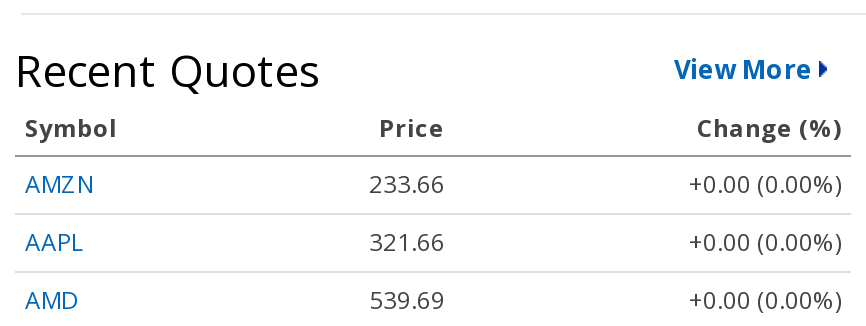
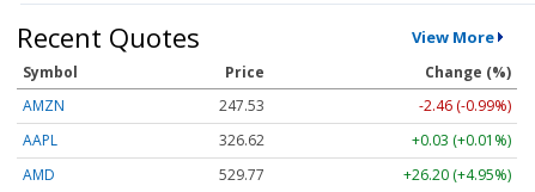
[369,166,445,200] 233.66 -> [219,95,265,115] 247.53
[689,166,841,200] +0.00 (0.00%) -> [419,95,511,115] -2.46 (-0.99%)
[369,224,445,258] 321.66 -> [219,130,265,150] 326.62
[689,224,841,258] +0.00 (0.00%) -> [412,130,511,150] +0.03 (+0.01%)
[369,282,445,316] 539.69 -> [219,164,265,184] 529.77
[689,282,841,316] +0.00 (0.00%) -> [403,164,511,184] +26.20 (+4.95%)

